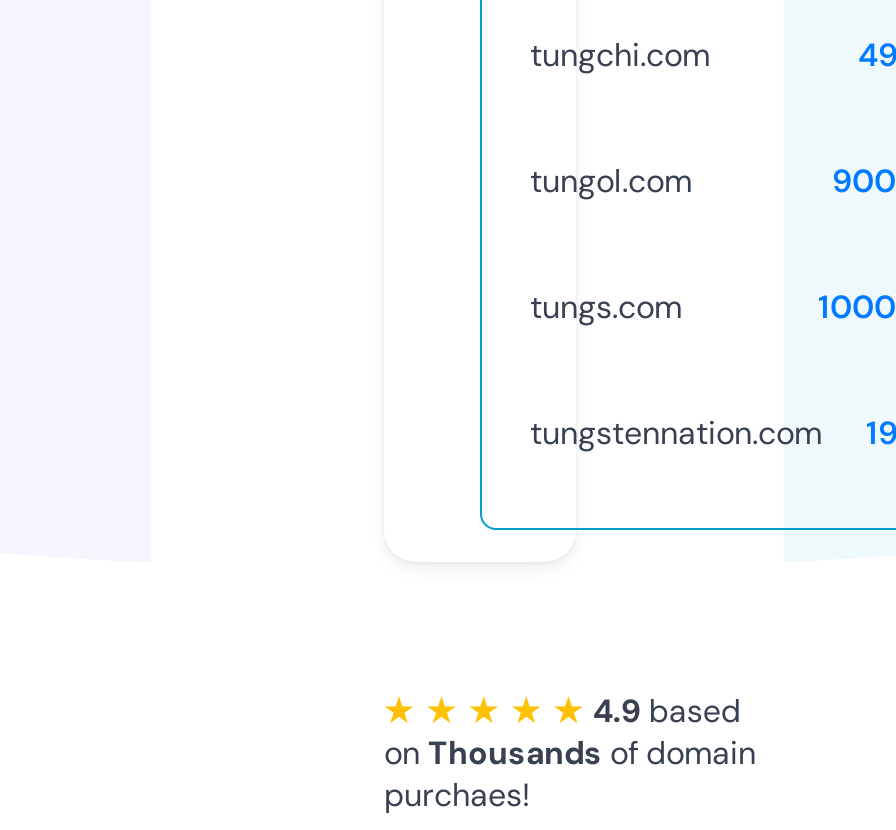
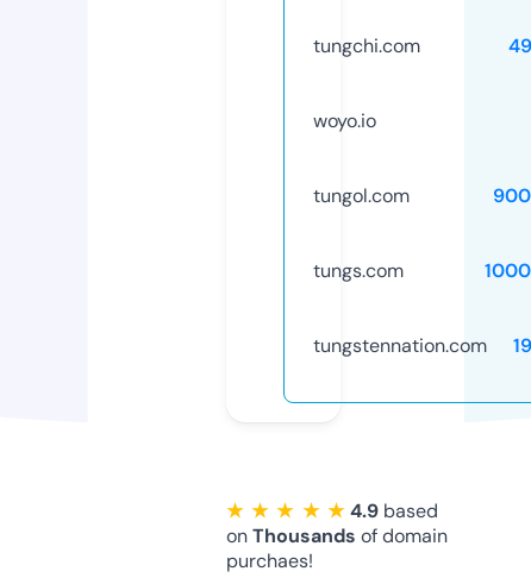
none -> [313,108,376,133] woyo.io

